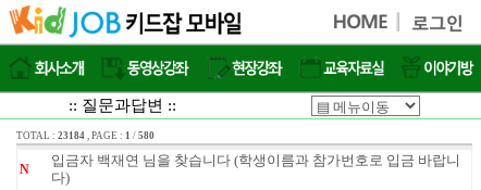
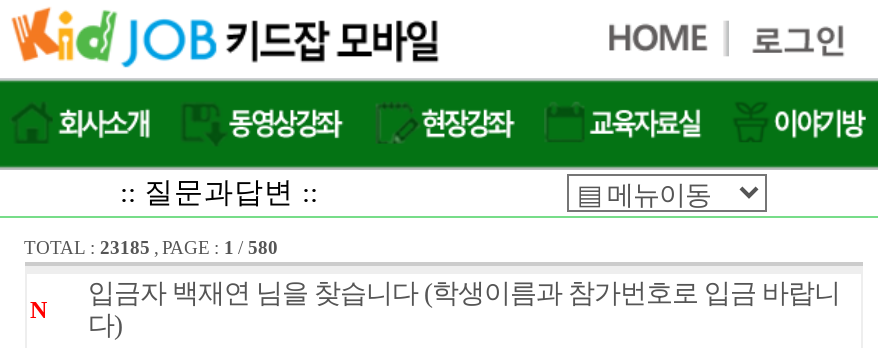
[16,130,154,141] TOTAL : 23184, PAGE : 1 / 580 -> [24,238,278,258] TOTAL : 23185, PAGE : 1 / 580

